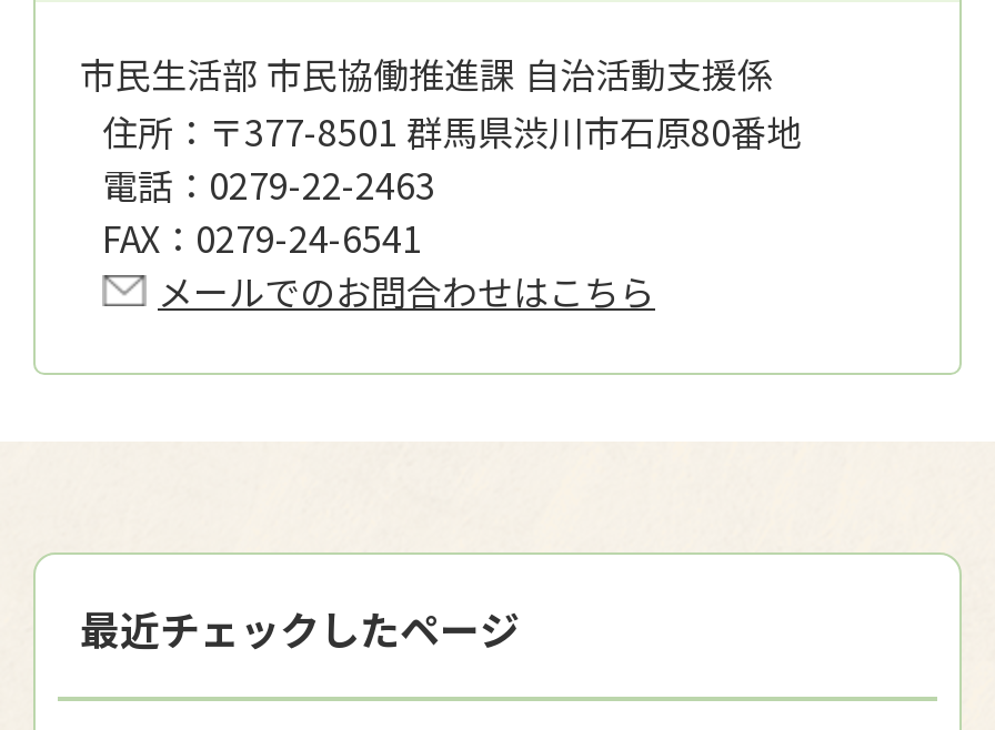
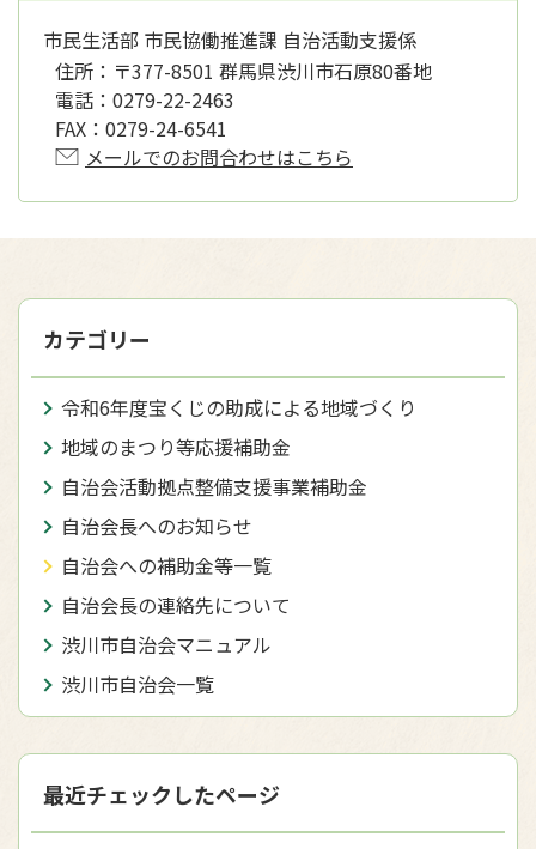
none -> [43,323,416,698] カテゴリー | 令和6年度宝くじの助成による地域づくり | 地域のまつり等応援補助金 | 自治会活動拠点整備支援事業補助金 | 自治会長へのお知らせ | 自治会への補助金等一覧 | 自治会長の連絡先について | 渋川市自治会マニュアル | 渋川市自治会一覧

